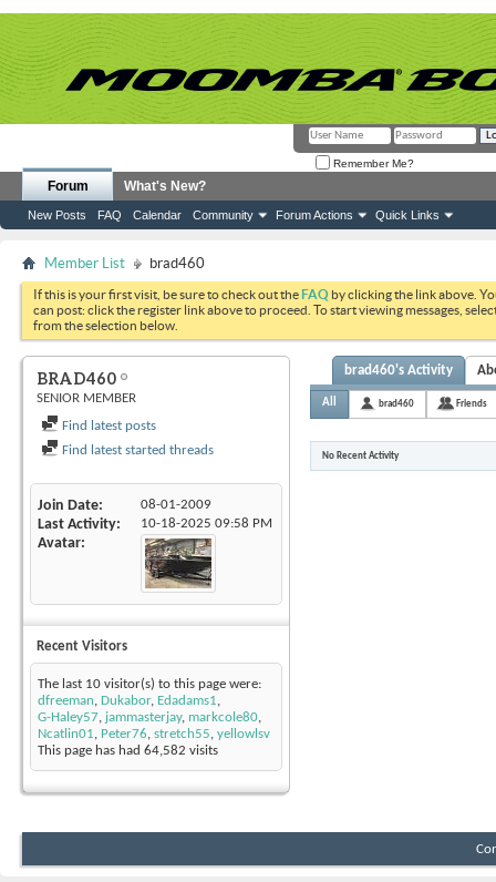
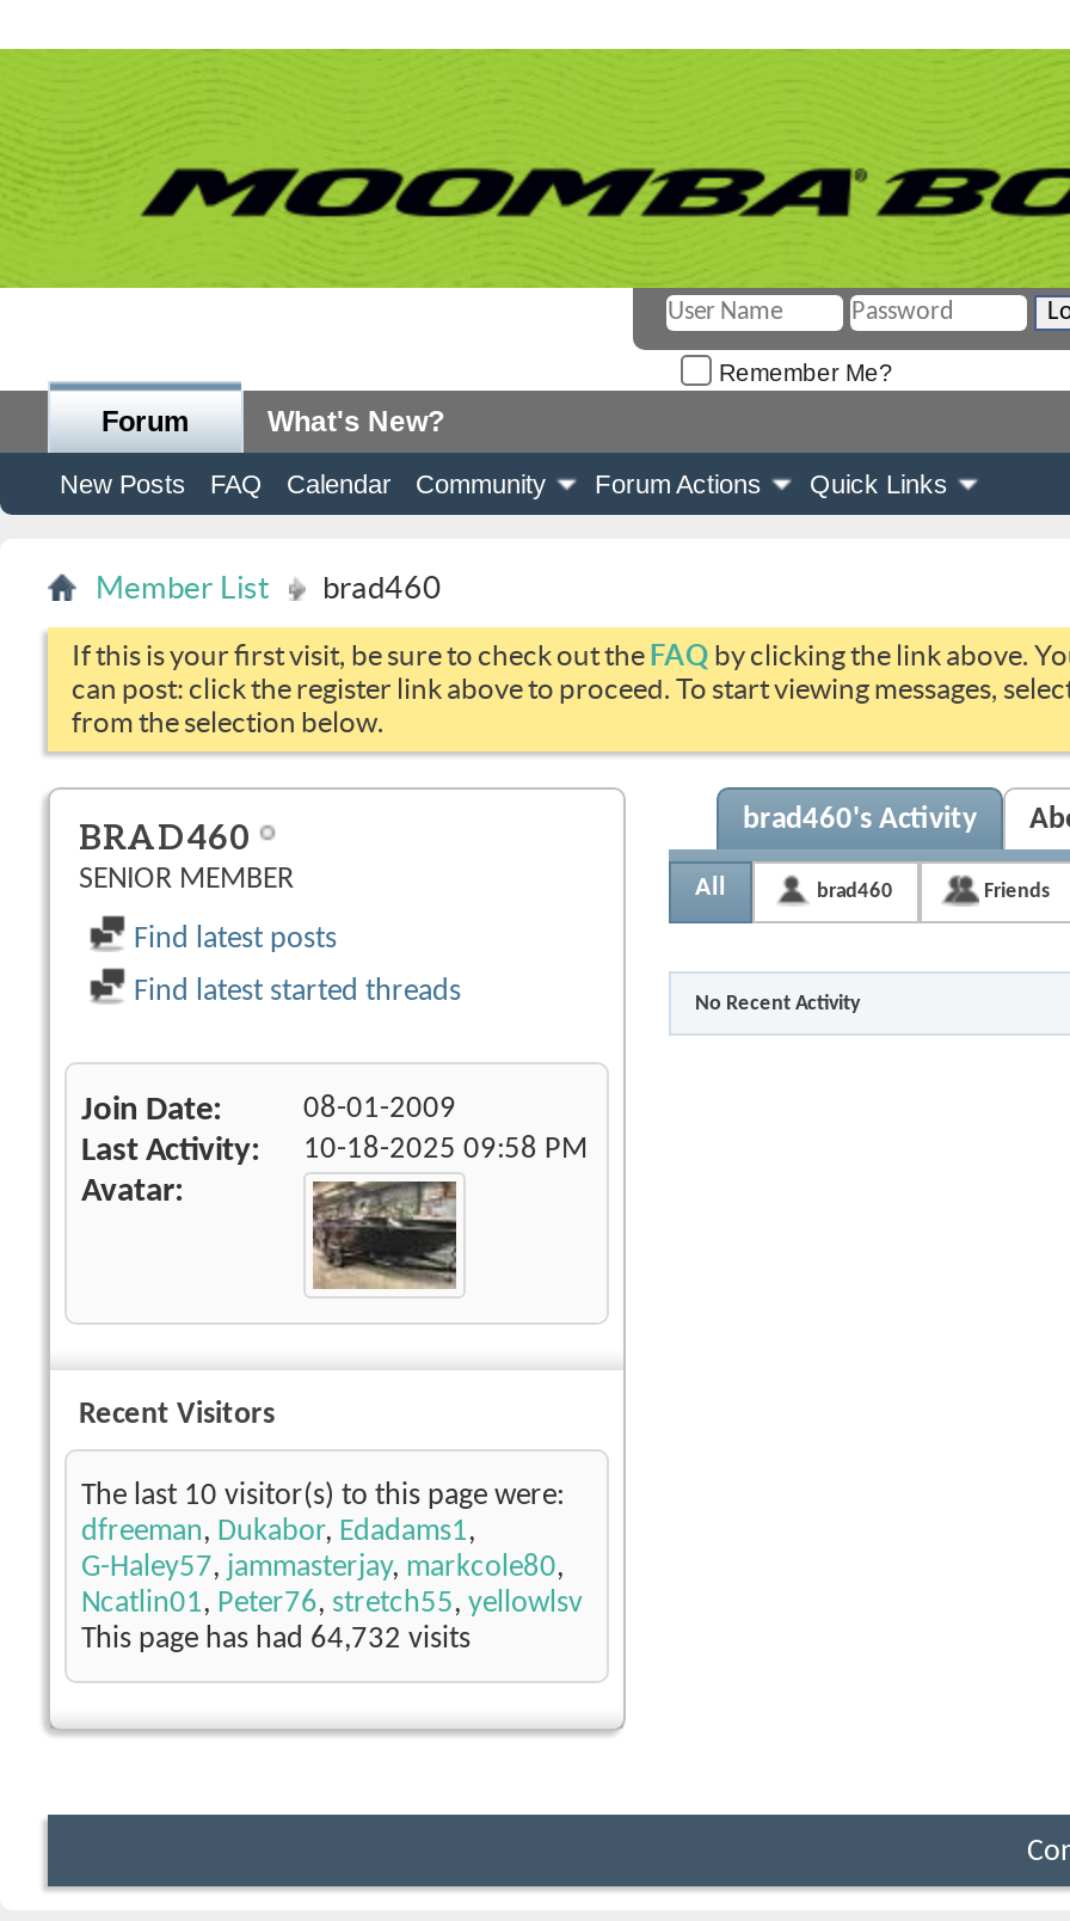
[38,744,218,758] This page has had 64,582 visits -> [81,1624,471,1655] This page has had 64,732 visits

